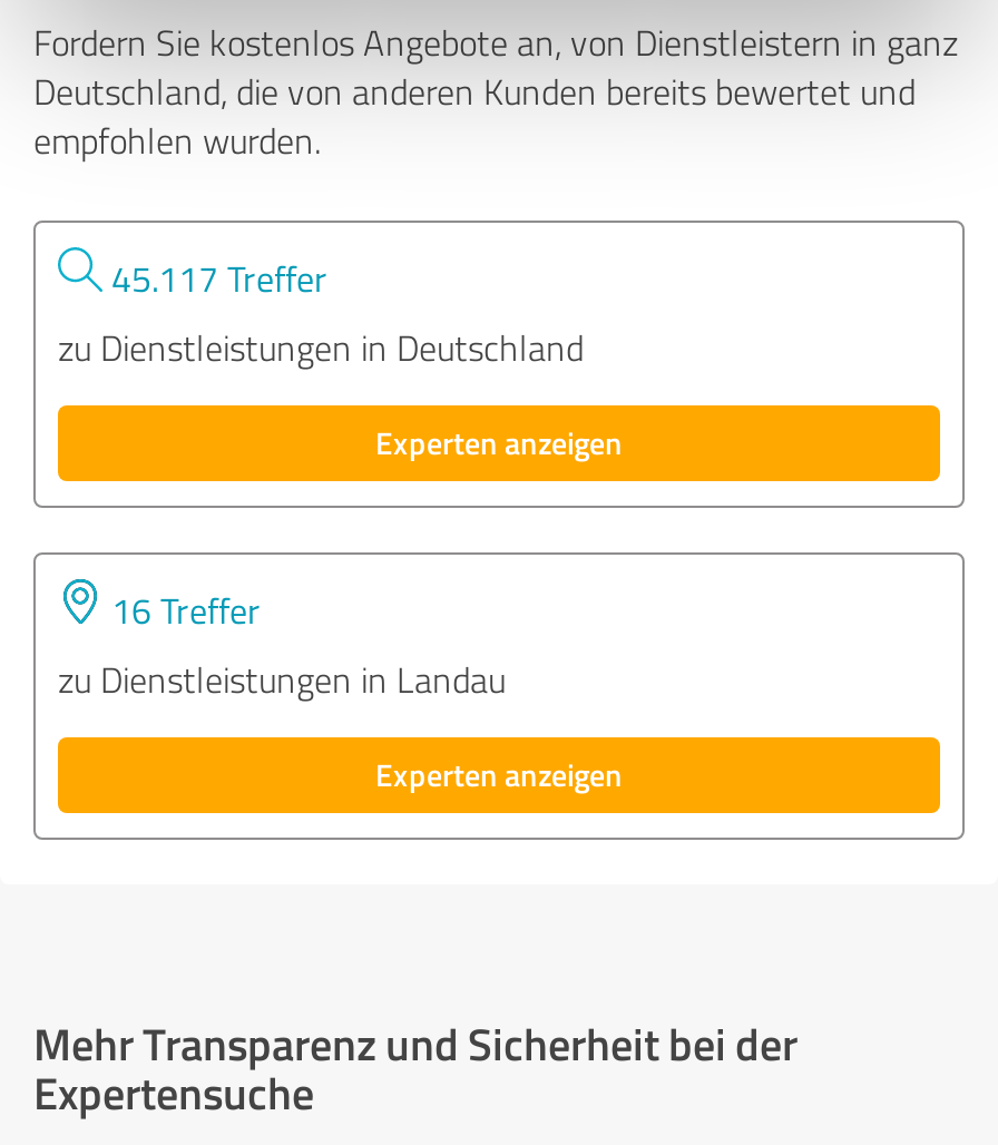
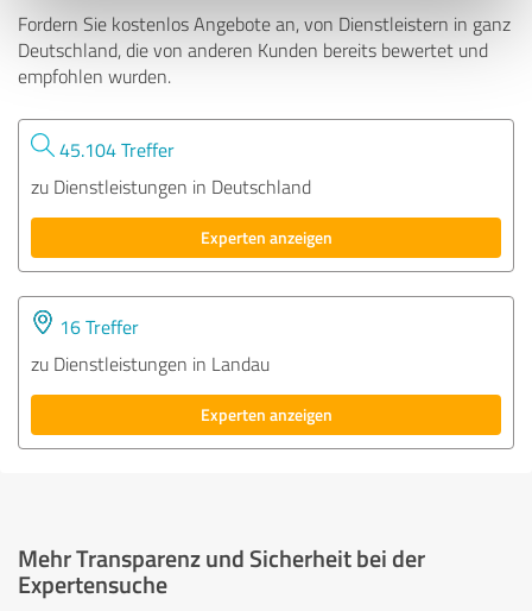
[102,253,327,302] 45.117 Treffer -> [55,136,175,162] 45.104 Treffer

